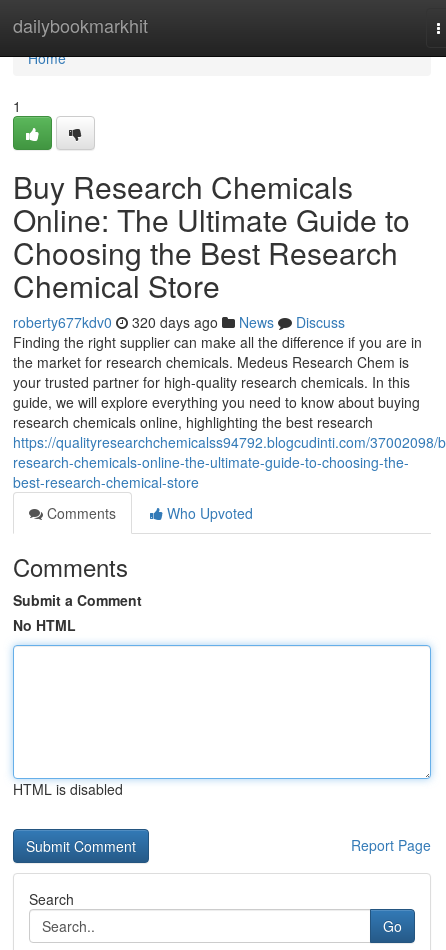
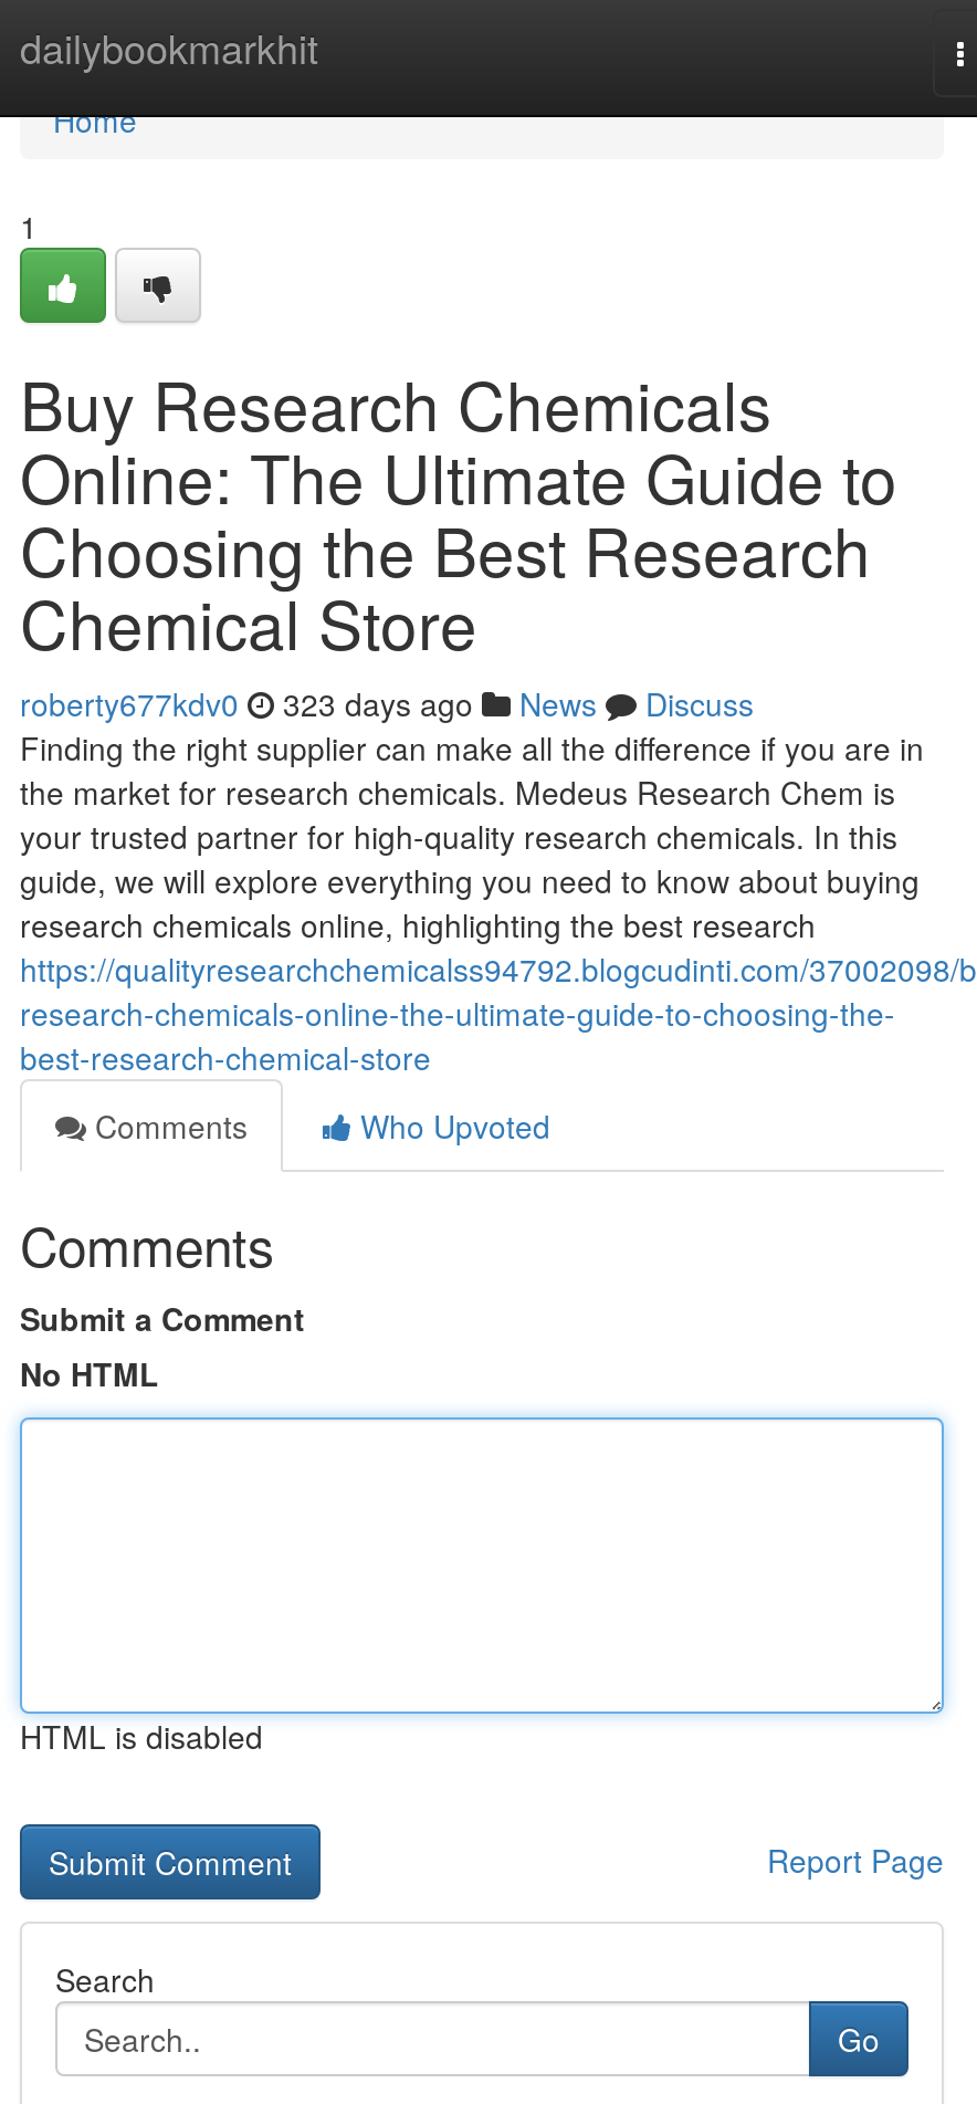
[13,312,345,332] roberty677kdv0 320 days ago News Discuss -> [20,681,754,725] roberty677kdv0 323 days ago News Discuss

